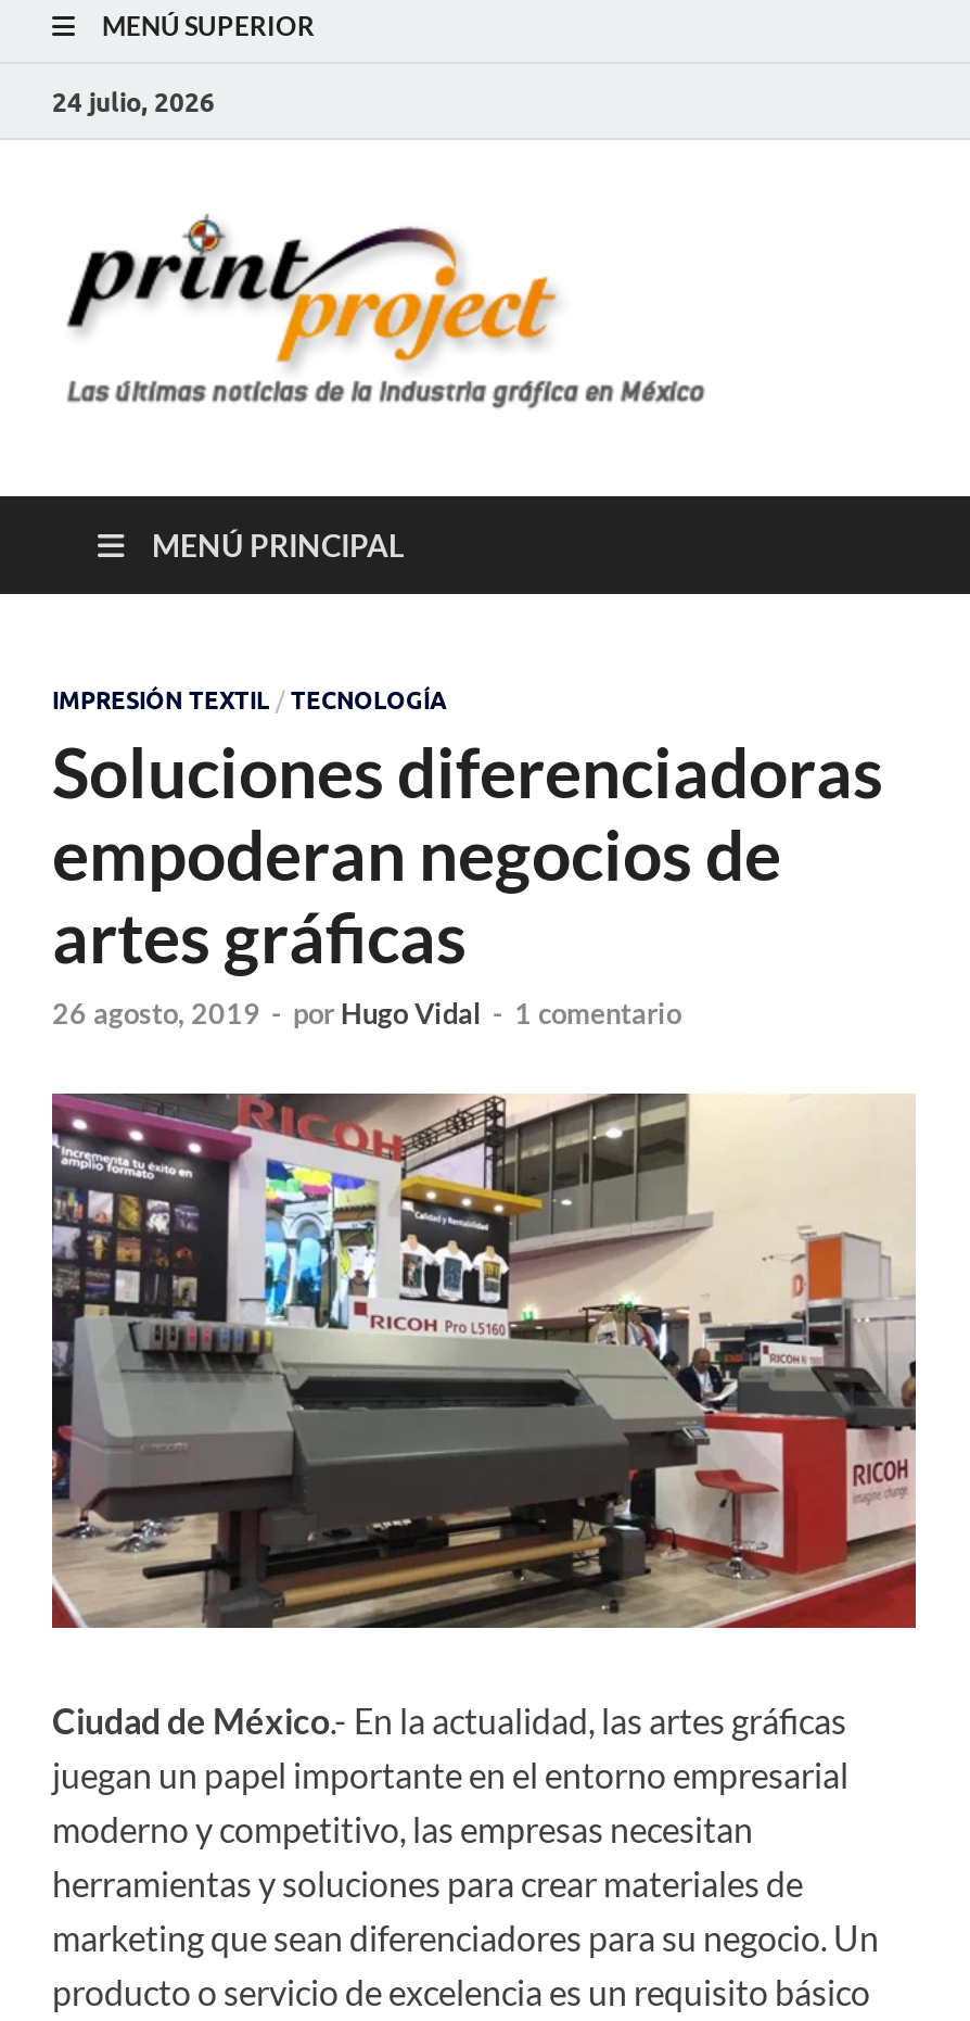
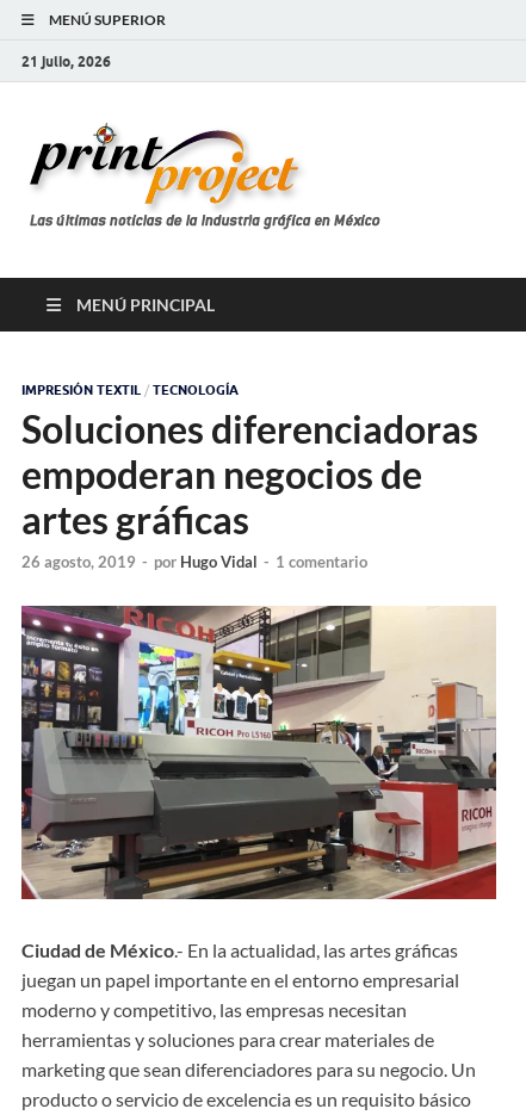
[52,85,215,117] 24 julio, 2026 -> [21,52,111,70] 21 julio, 2026

